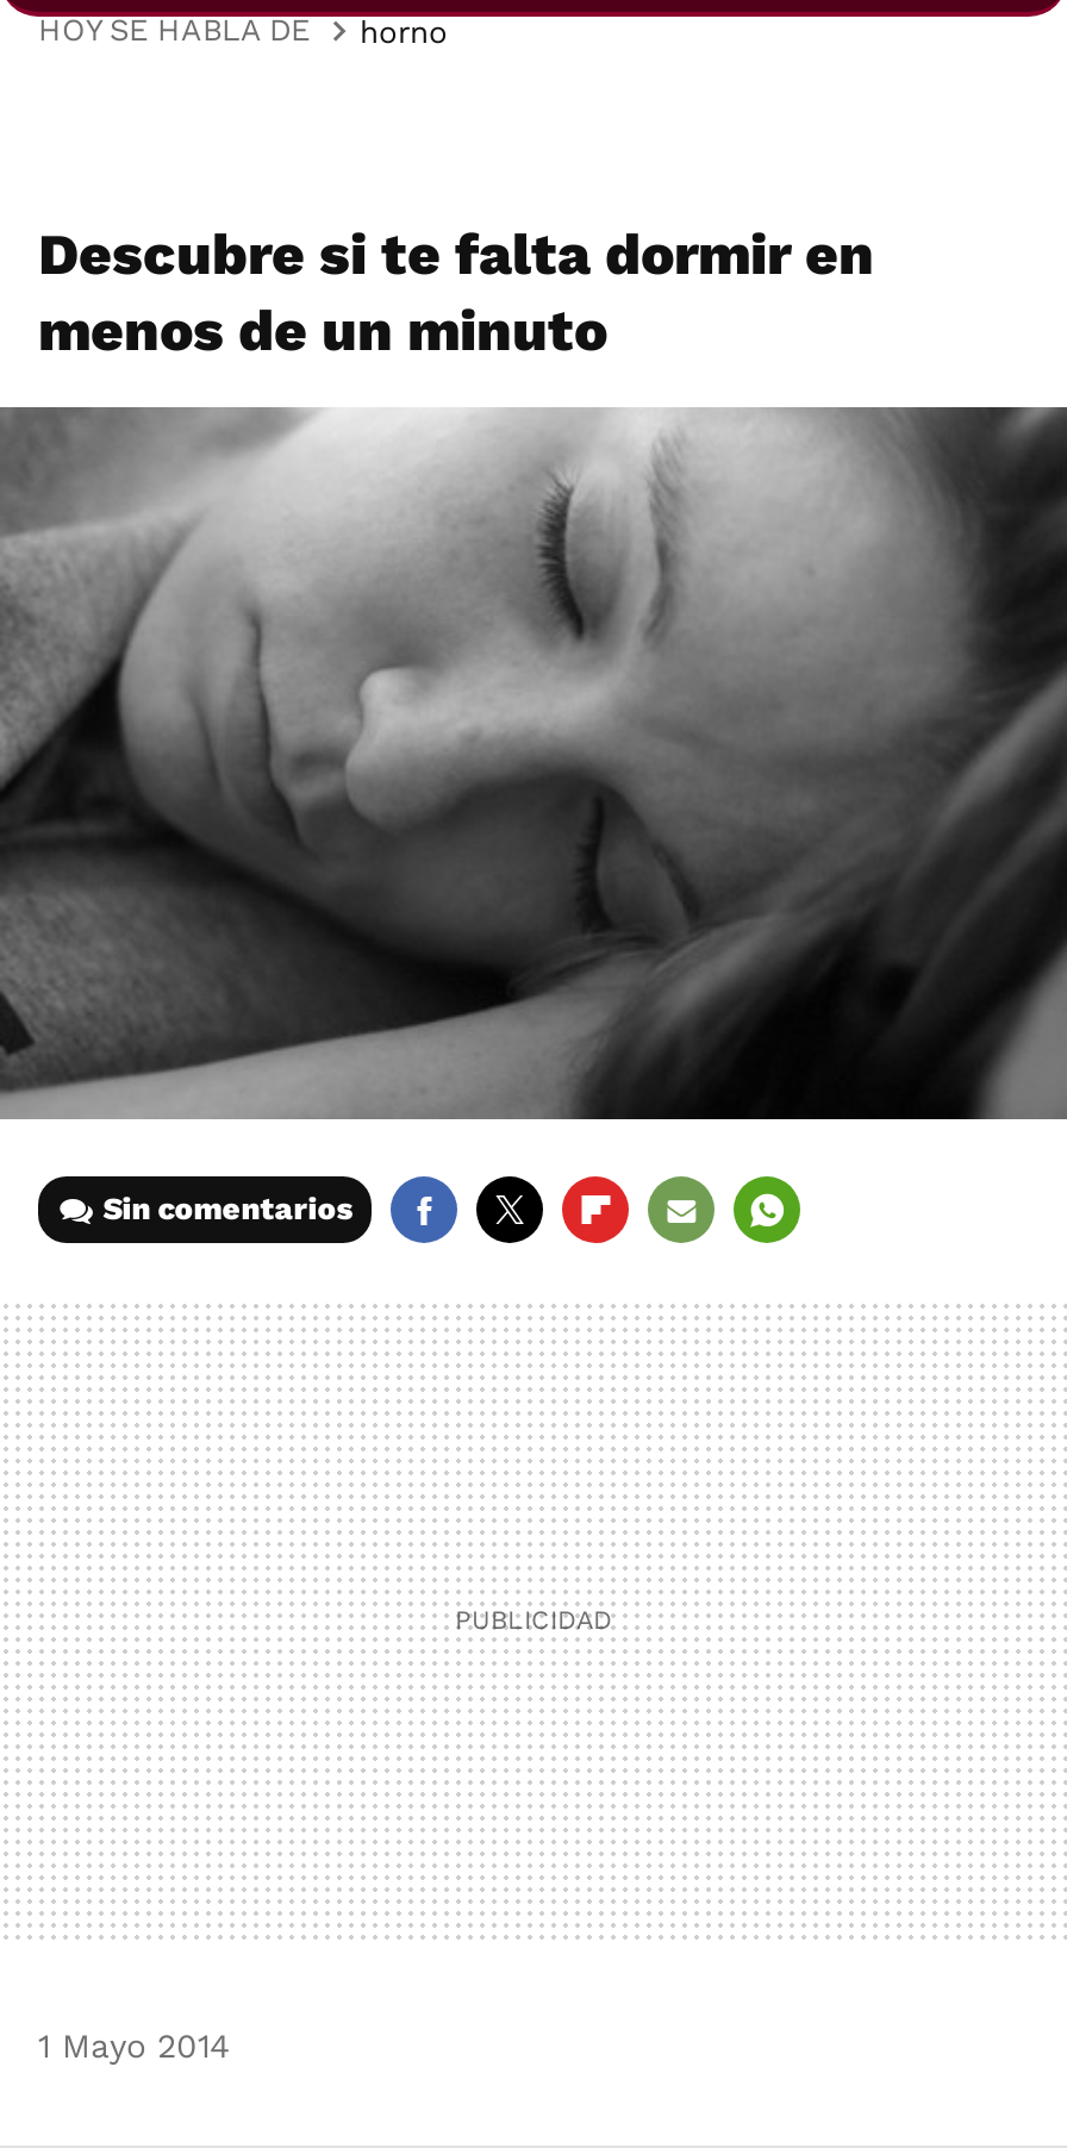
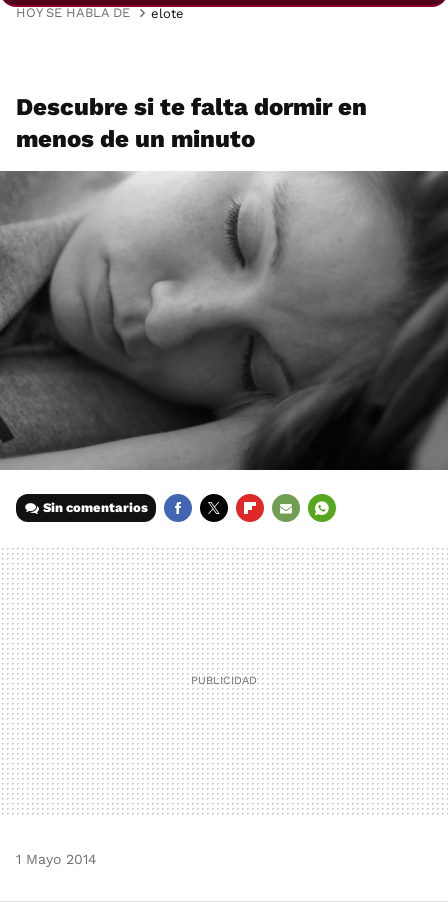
[360,13,448,49] horno -> [151,5,184,20] elote

